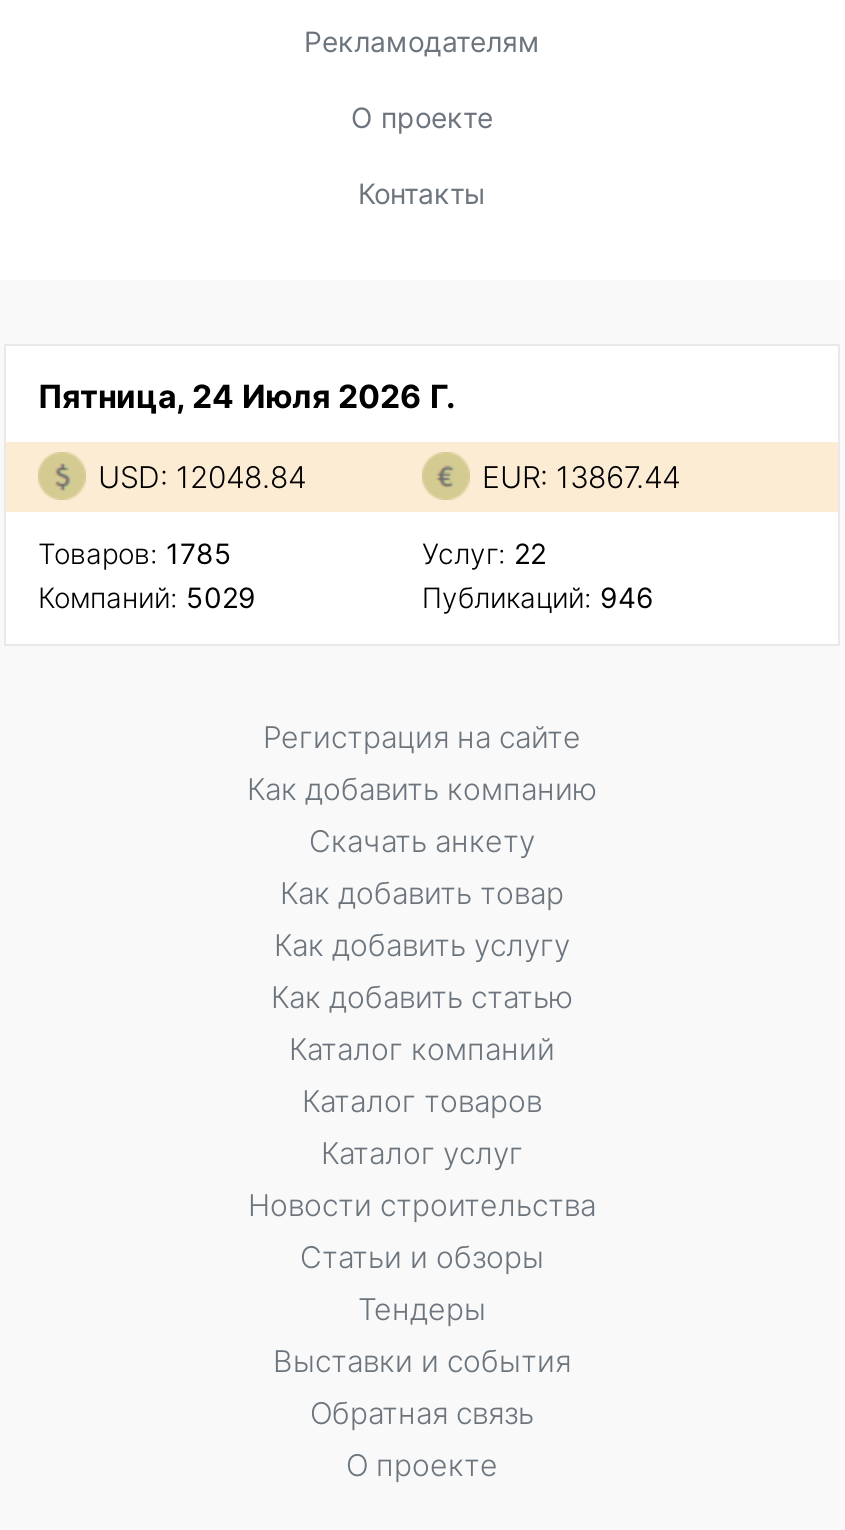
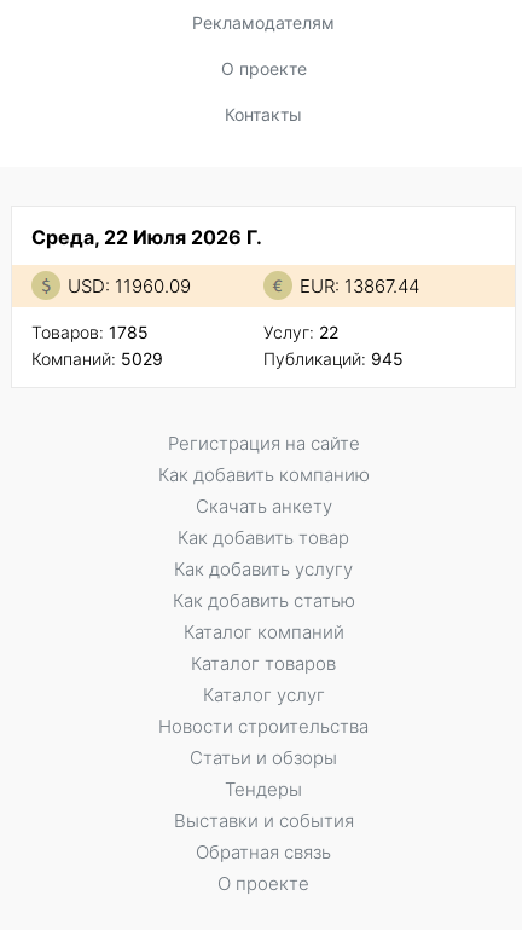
[38,376,456,416] Пятница, 24 Июля 2026 Г. -> [31,225,262,249] Среда, 22 Июля 2026 Г.
[98,458,306,496] USD: 12048.84 -> [68,275,191,298] USD: 11960.09
[422,580,654,614] Публикаций: 946 -> [263,349,404,369] Публикаций: 945

